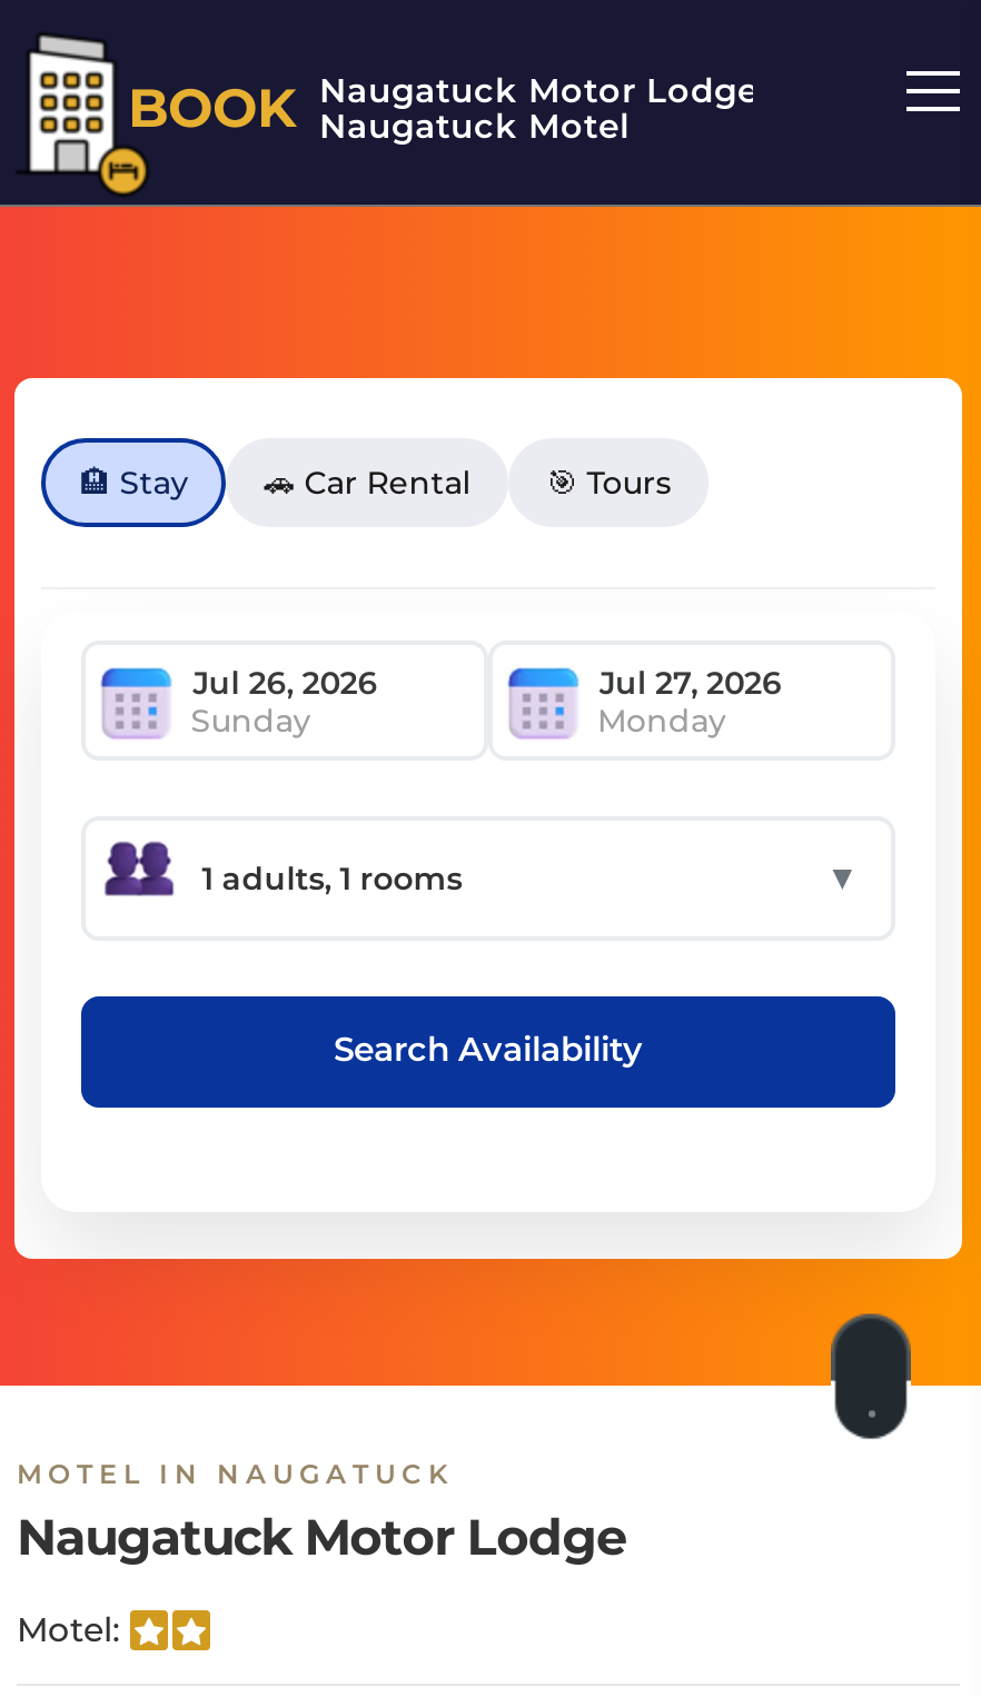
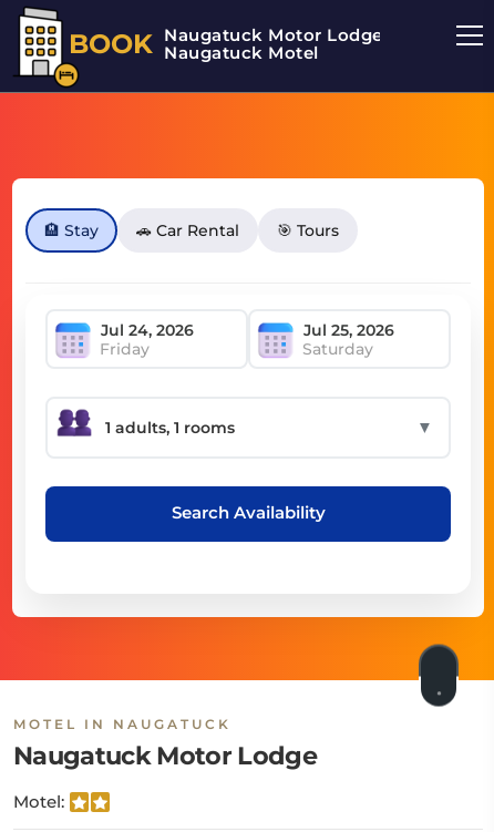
[191,701,726,741] Sunday | Monday -> [100,339,373,359] Friday | Saturday

